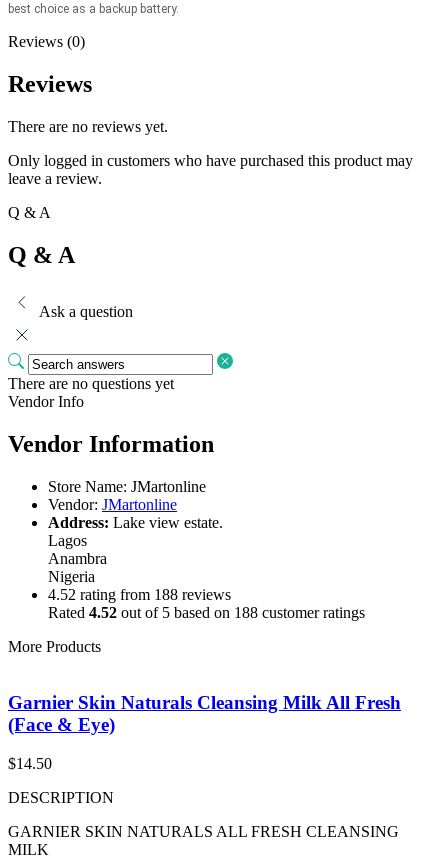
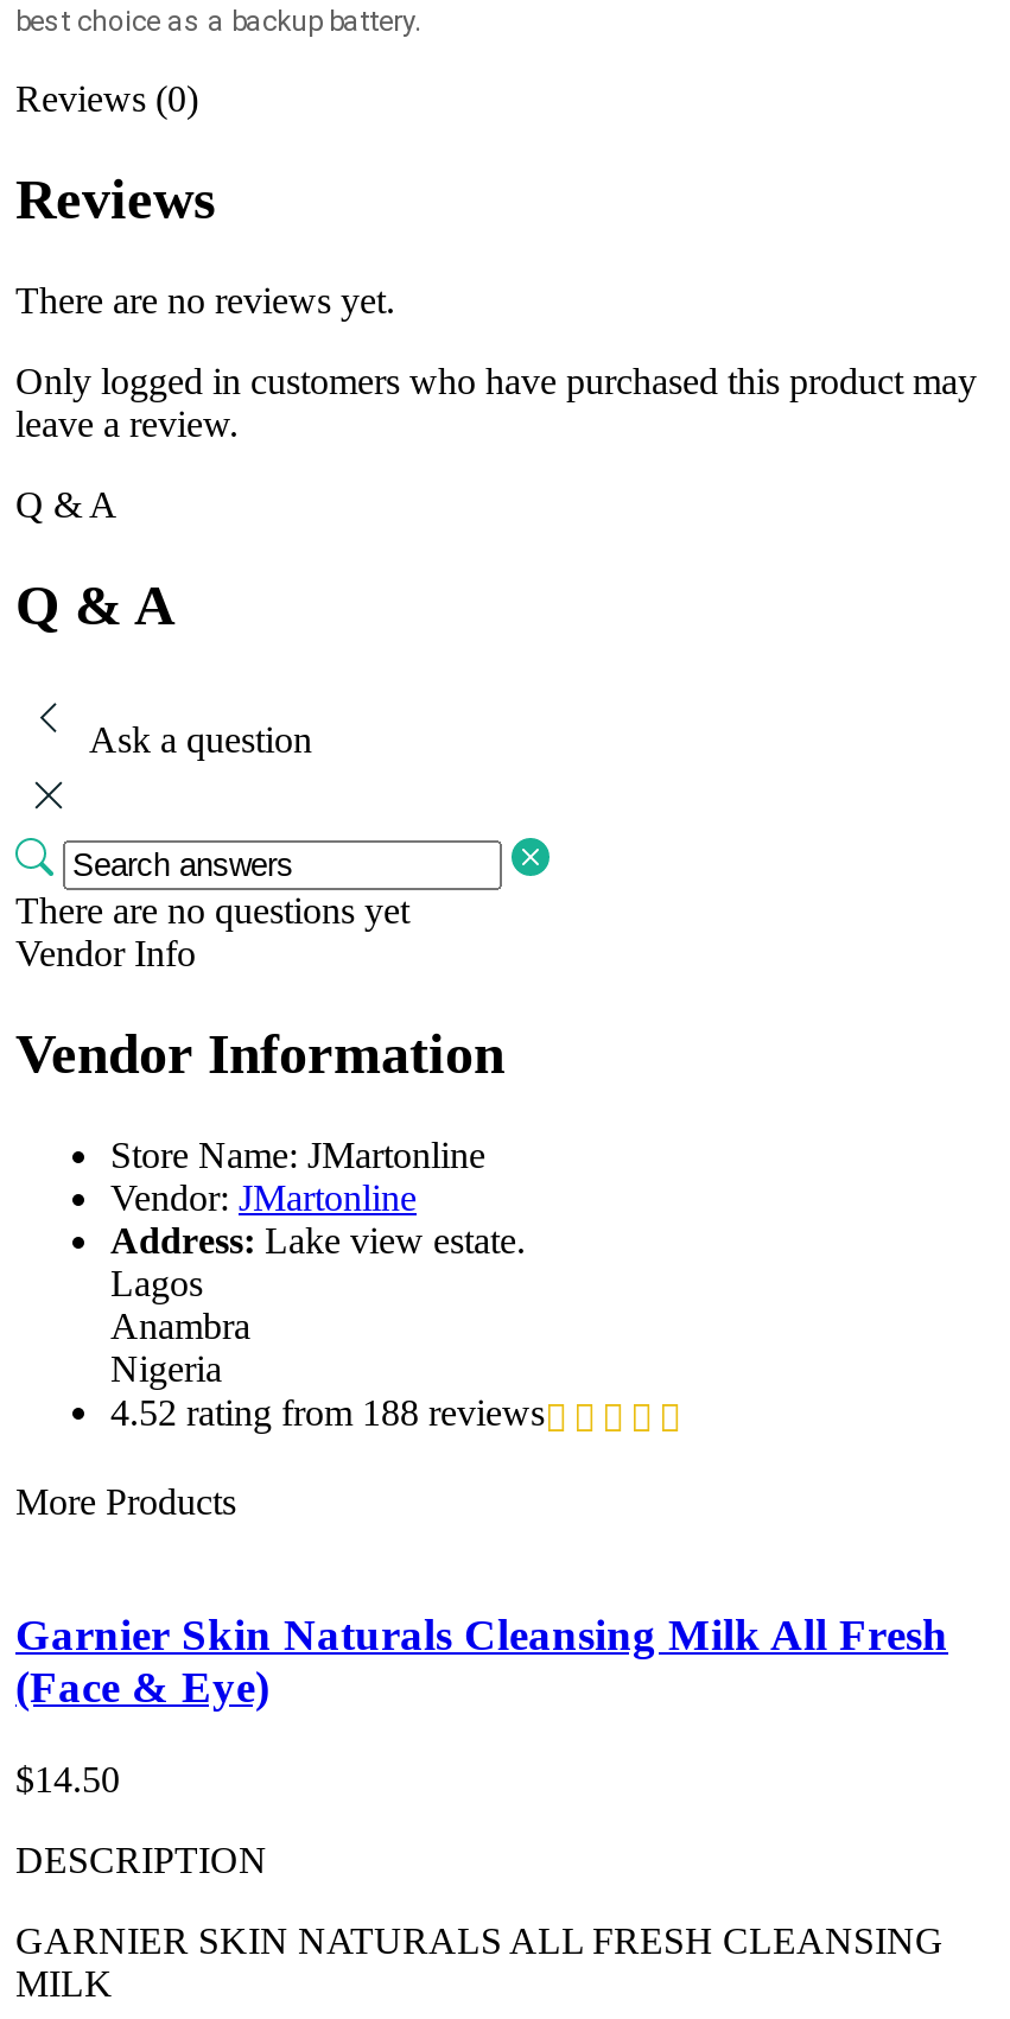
[48,604,365,621] Rated 4.52 out of 5 based on 188 customer ratings -> none

